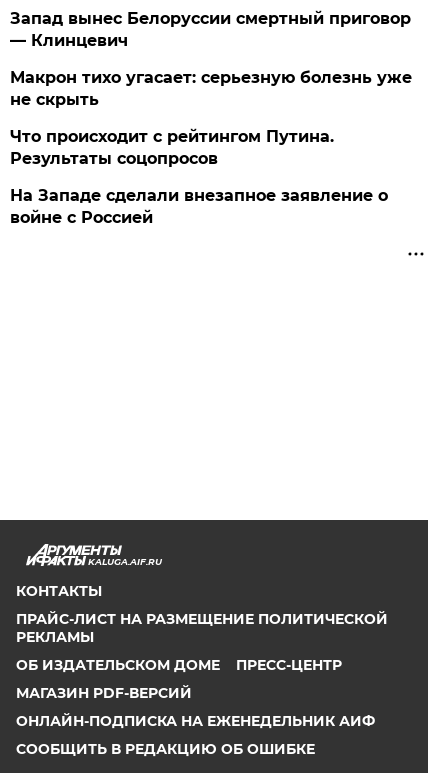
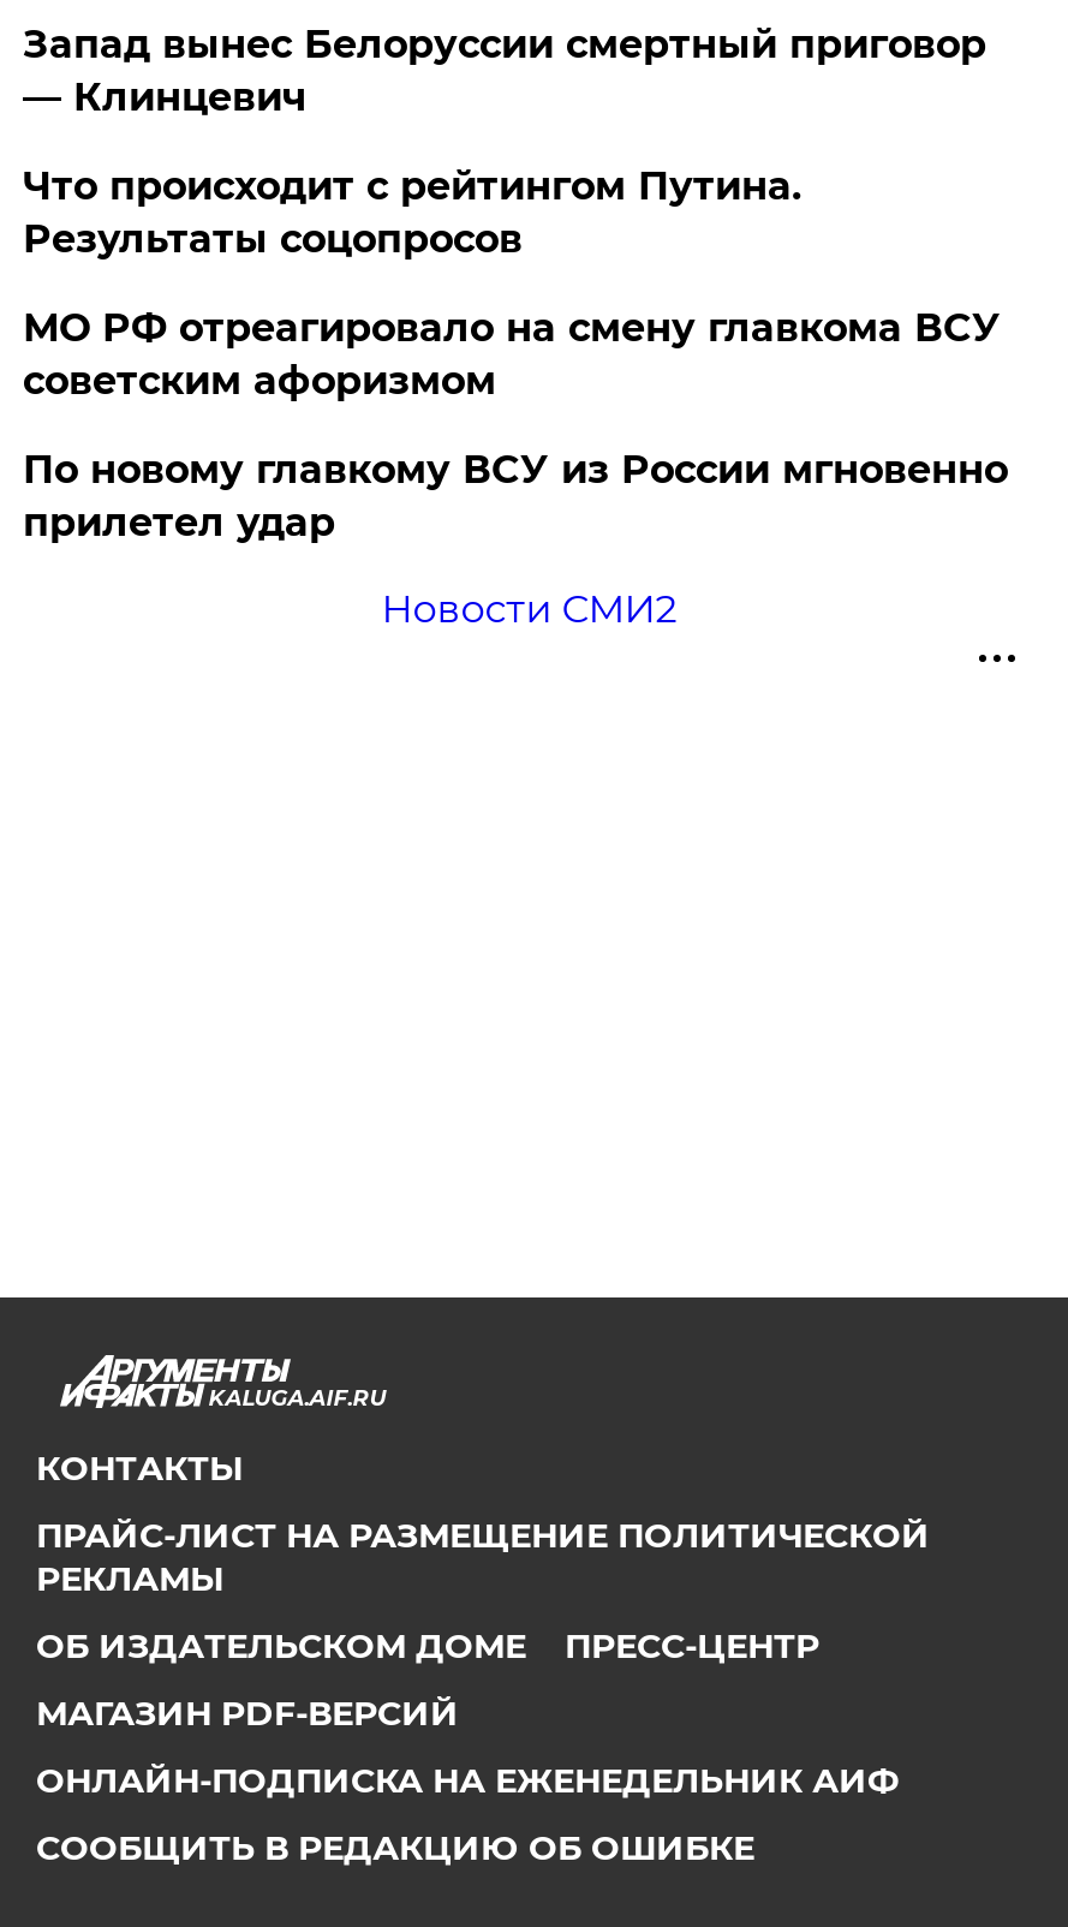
[10,68,412,109] Макрон тихо угасает: серьезную болезнь уже | не скрыть -> none
moved [10,127,334,168] -> [23,163,801,262]: Что происходит с рейтингом Путина. | Результаты соцопросов
[10,186,388,227] На Западе сделали внезапное заявление о | войне с Россией -> [23,305,1008,632] МО РФ отреагировало на смену главкома ВСУ | советским афоризмом | По новому главкому ВСУ из России мгновенно | прилетел удар | Новости СМИ2

